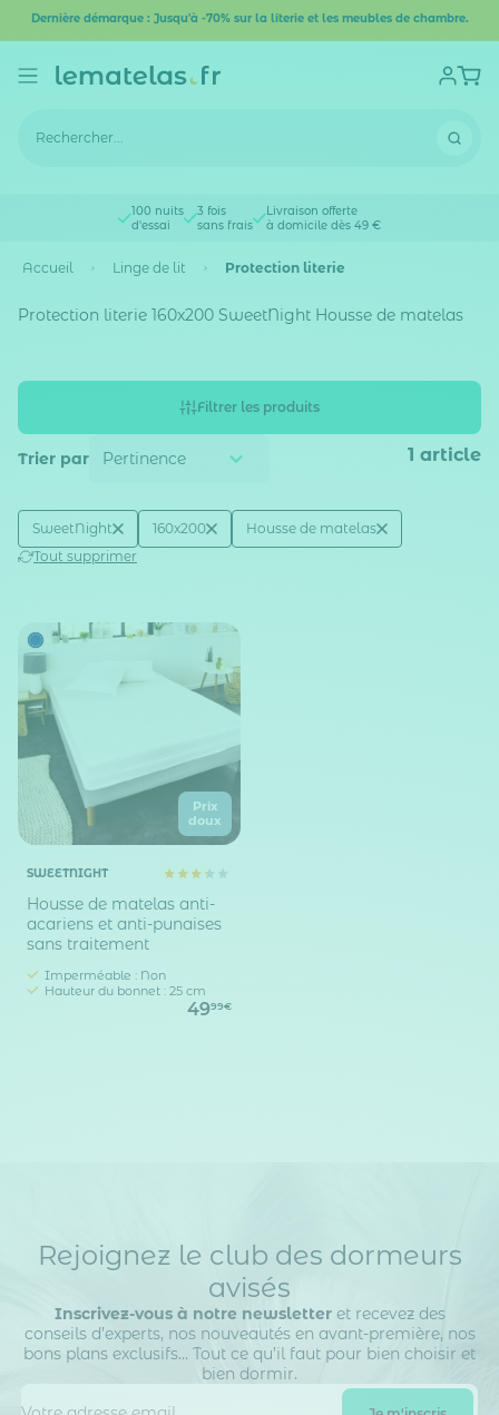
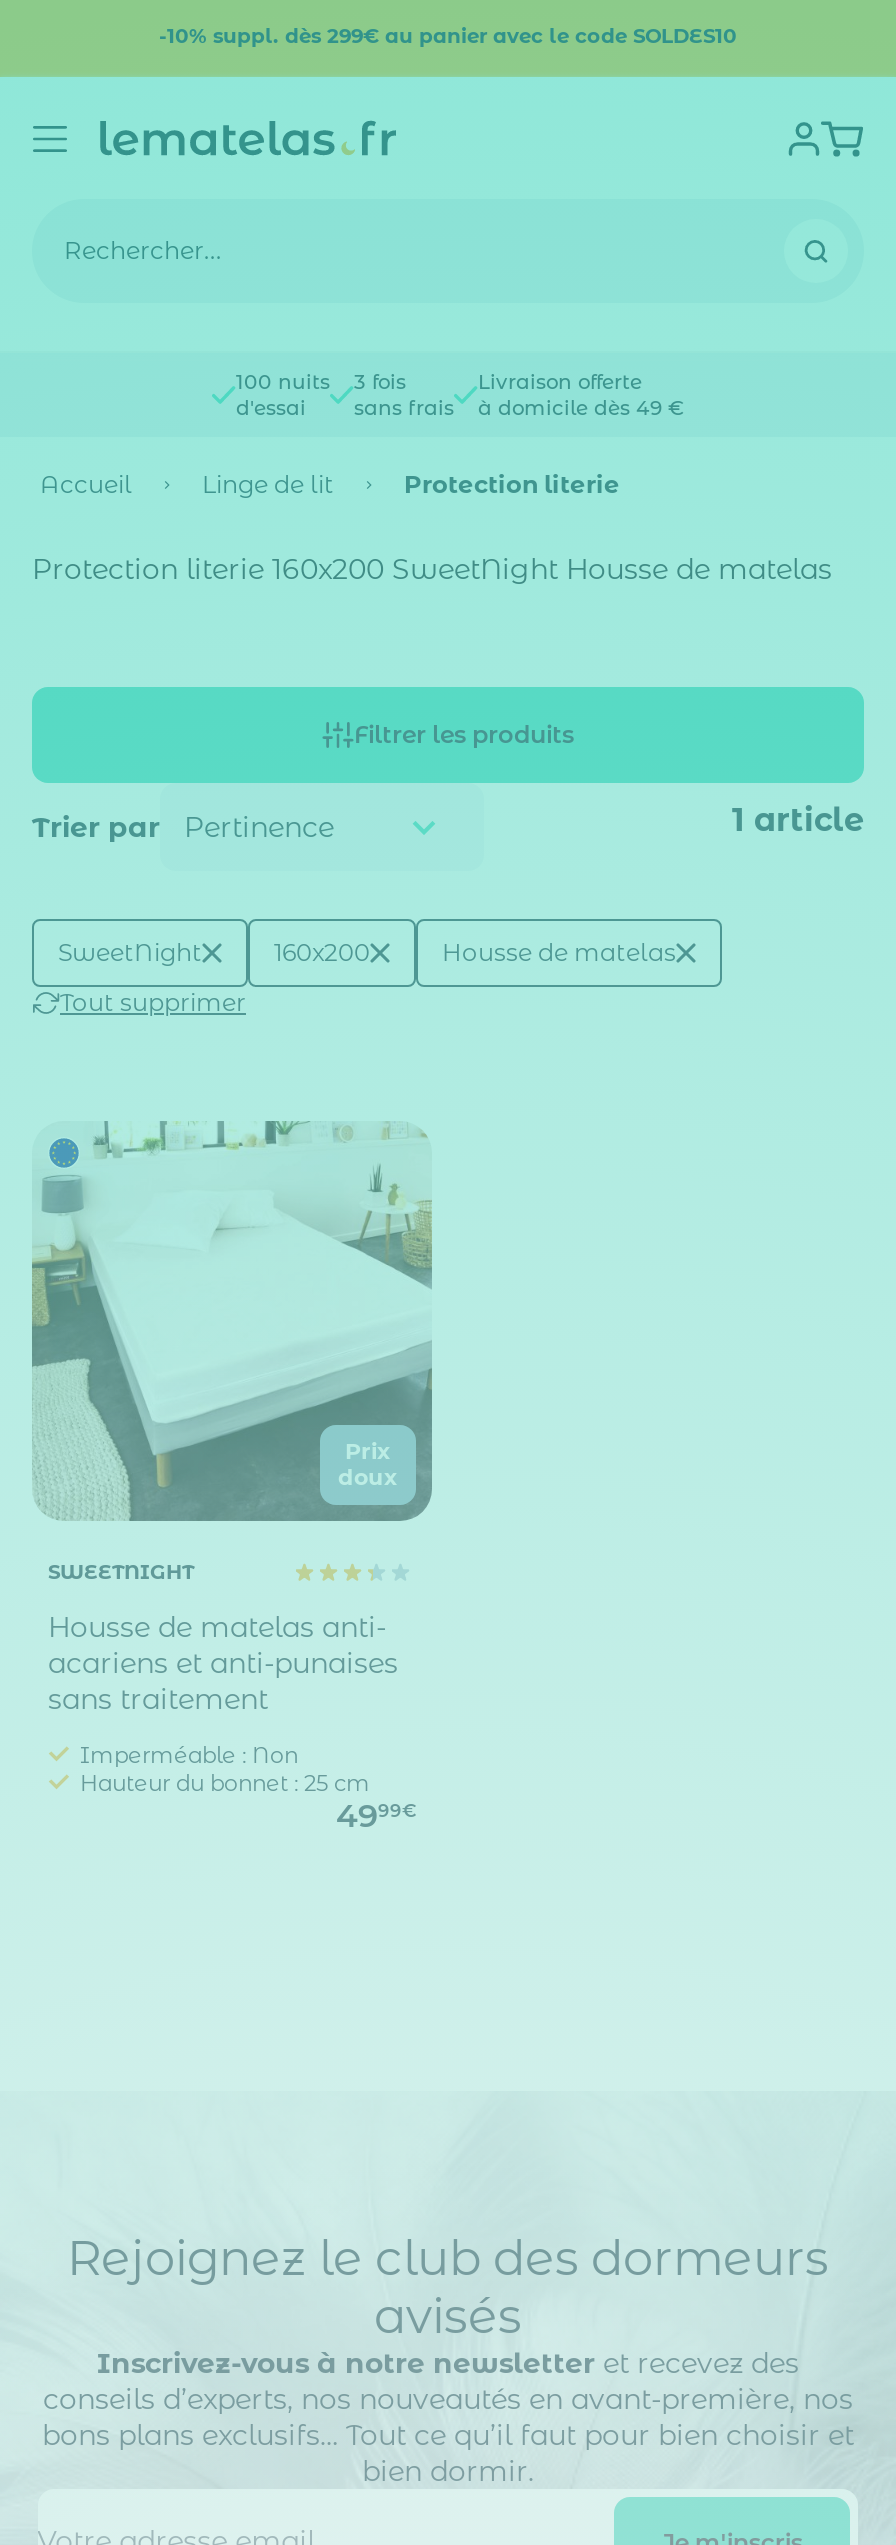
[31,11,468,26] Dernière démarque : Jusqu'à -70% sur la literie et les meubles de chambre. -> [159,23,737,49] -10% suppl. dès 299€ au panier avec le code SOLDES10

